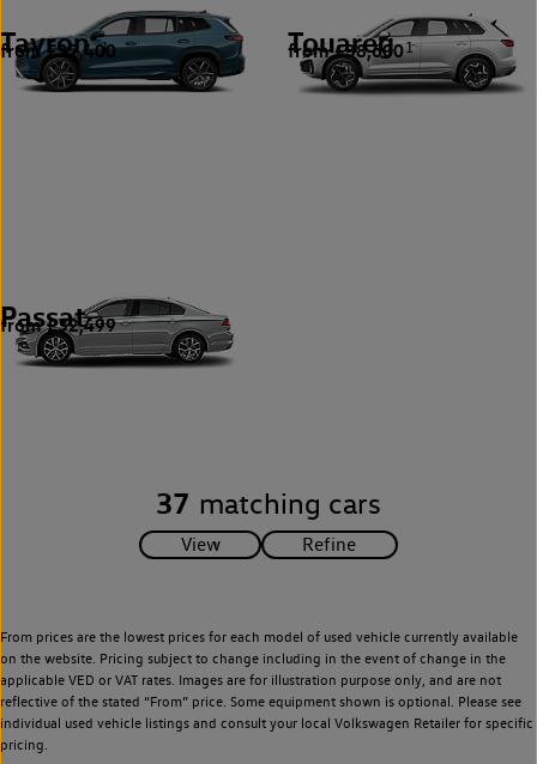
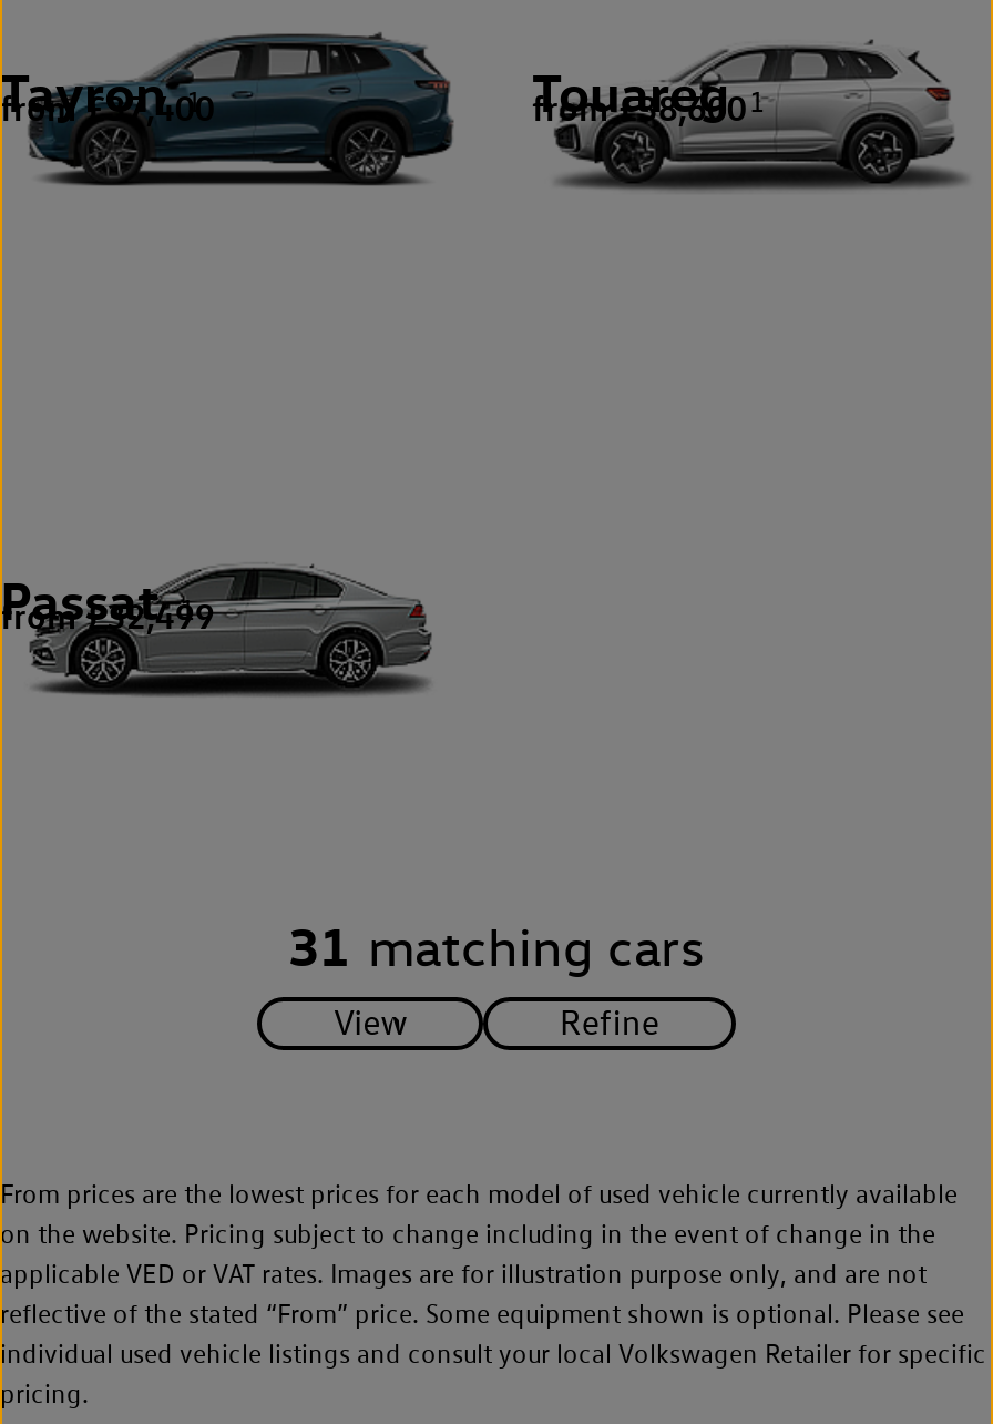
[156,485,381,521] 37 matching cars -> [288,913,705,979] 31 matching cars

